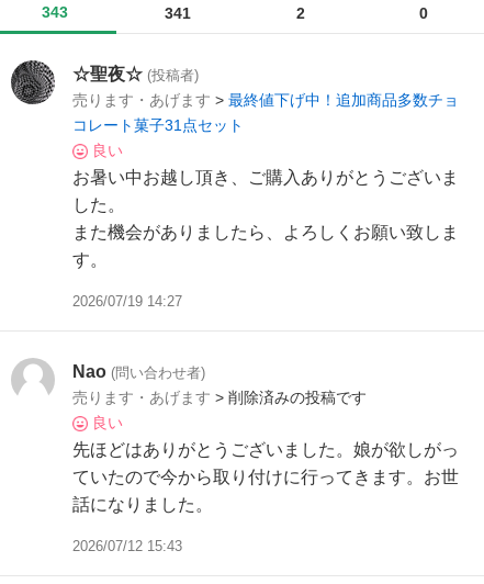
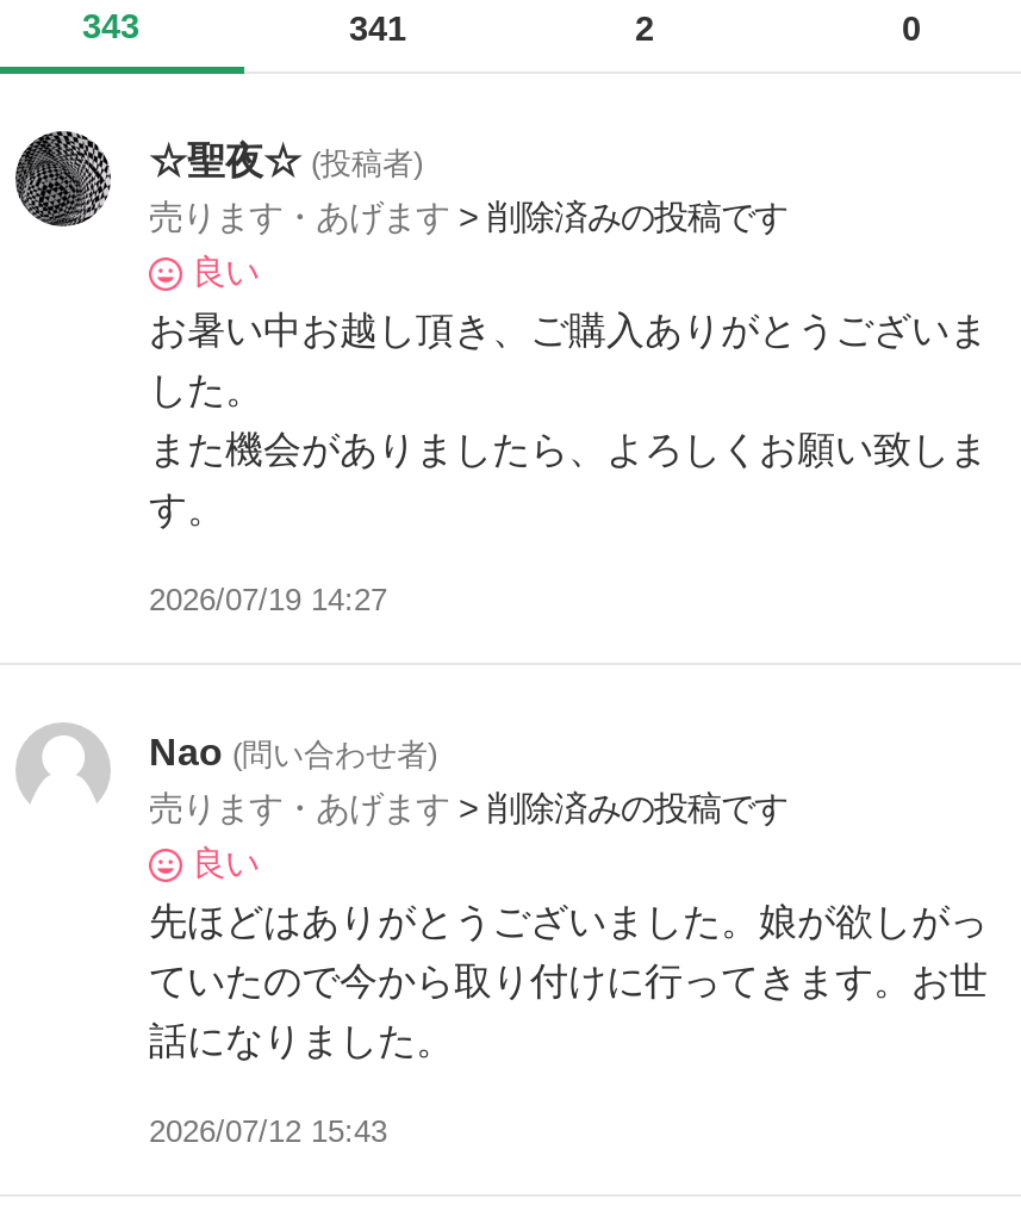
[72,91,459,134] 売ります・あげます>最終値下げ中！追加商品多数チョ | コレート菓子31点セット -> [149,198,787,236] 売ります・あげます> 削除済みの投稿です

